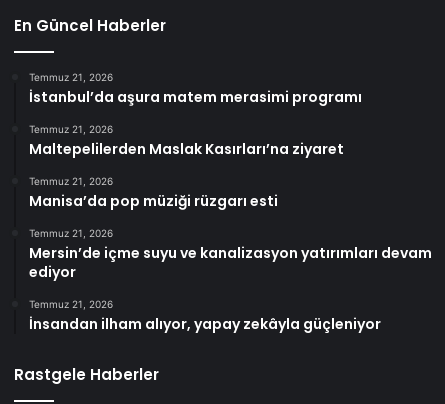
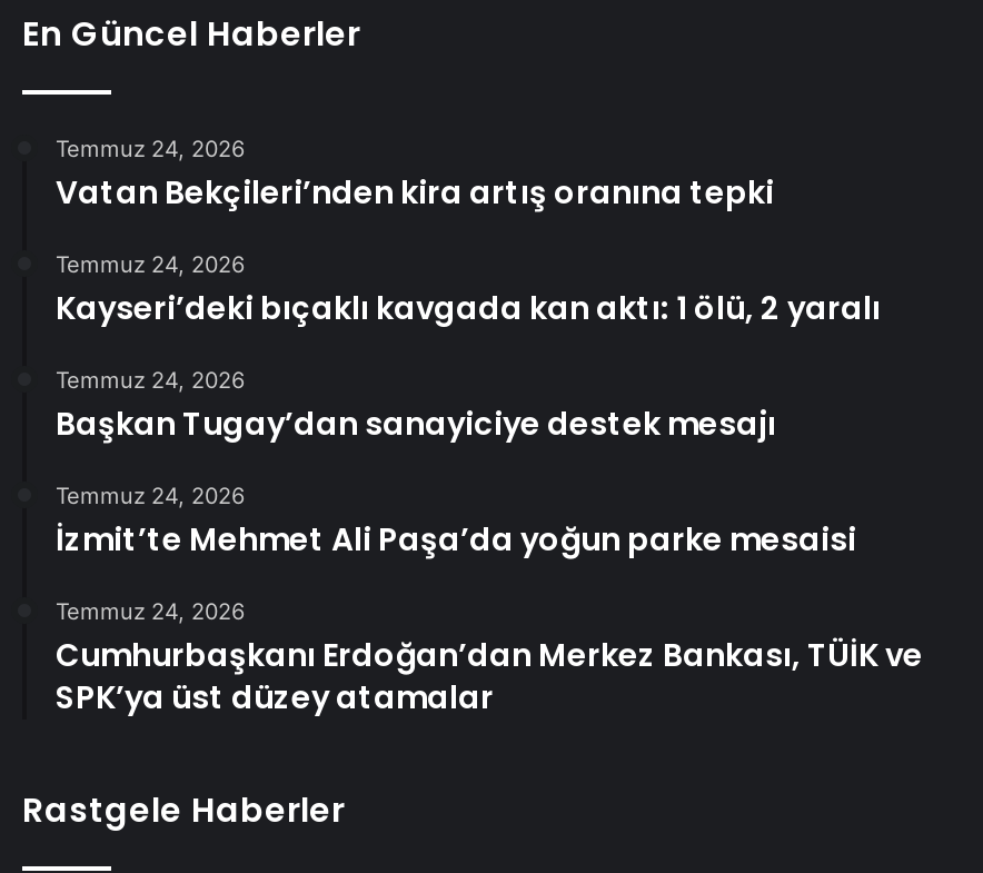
[29,71,362,107] Temmuz 21, 2026 | İstanbul’da aşura matem merasimi programı -> [56,135,774,215] Temmuz 24, 2026 | Vatan Bekçileri’nden kira artış oranına tepki
[29,123,344,159] Temmuz 21, 2026 | Maltepelilerden Maslak Kasırları’na ziyaret -> [56,251,881,331] Temmuz 24, 2026 | Kayseri’deki bıçaklı kavgada kan aktı: 1 ölü, 2 yaralı
[29,175,278,211] Temmuz 21, 2026 | Manisa’da pop müziği rüzgarı esti -> [56,366,776,446] Temmuz 24, 2026 | Başkan Tugay’dan sanayiciye destek mesajı
[29,227,432,282] Temmuz 21, 2026 | Mersin’de içme suyu ve kanalizasyon yatırımları devam | ediyor -> [56,482,856,562] Temmuz 24, 2026 | İzmit’te Mehmet Ali Paşa’da yoğun parke mesaisi
[29,298,381,334] Temmuz 21, 2026 | İnsandan ilham alıyor, yapay zekâyla güçleniyor -> [56,598,923,720] Temmuz 24, 2026 | Cumhurbaşkanı Erdoğan’dan Merkez Bankası, TÜİK ve | SPK’ya üst düzey atamalar

